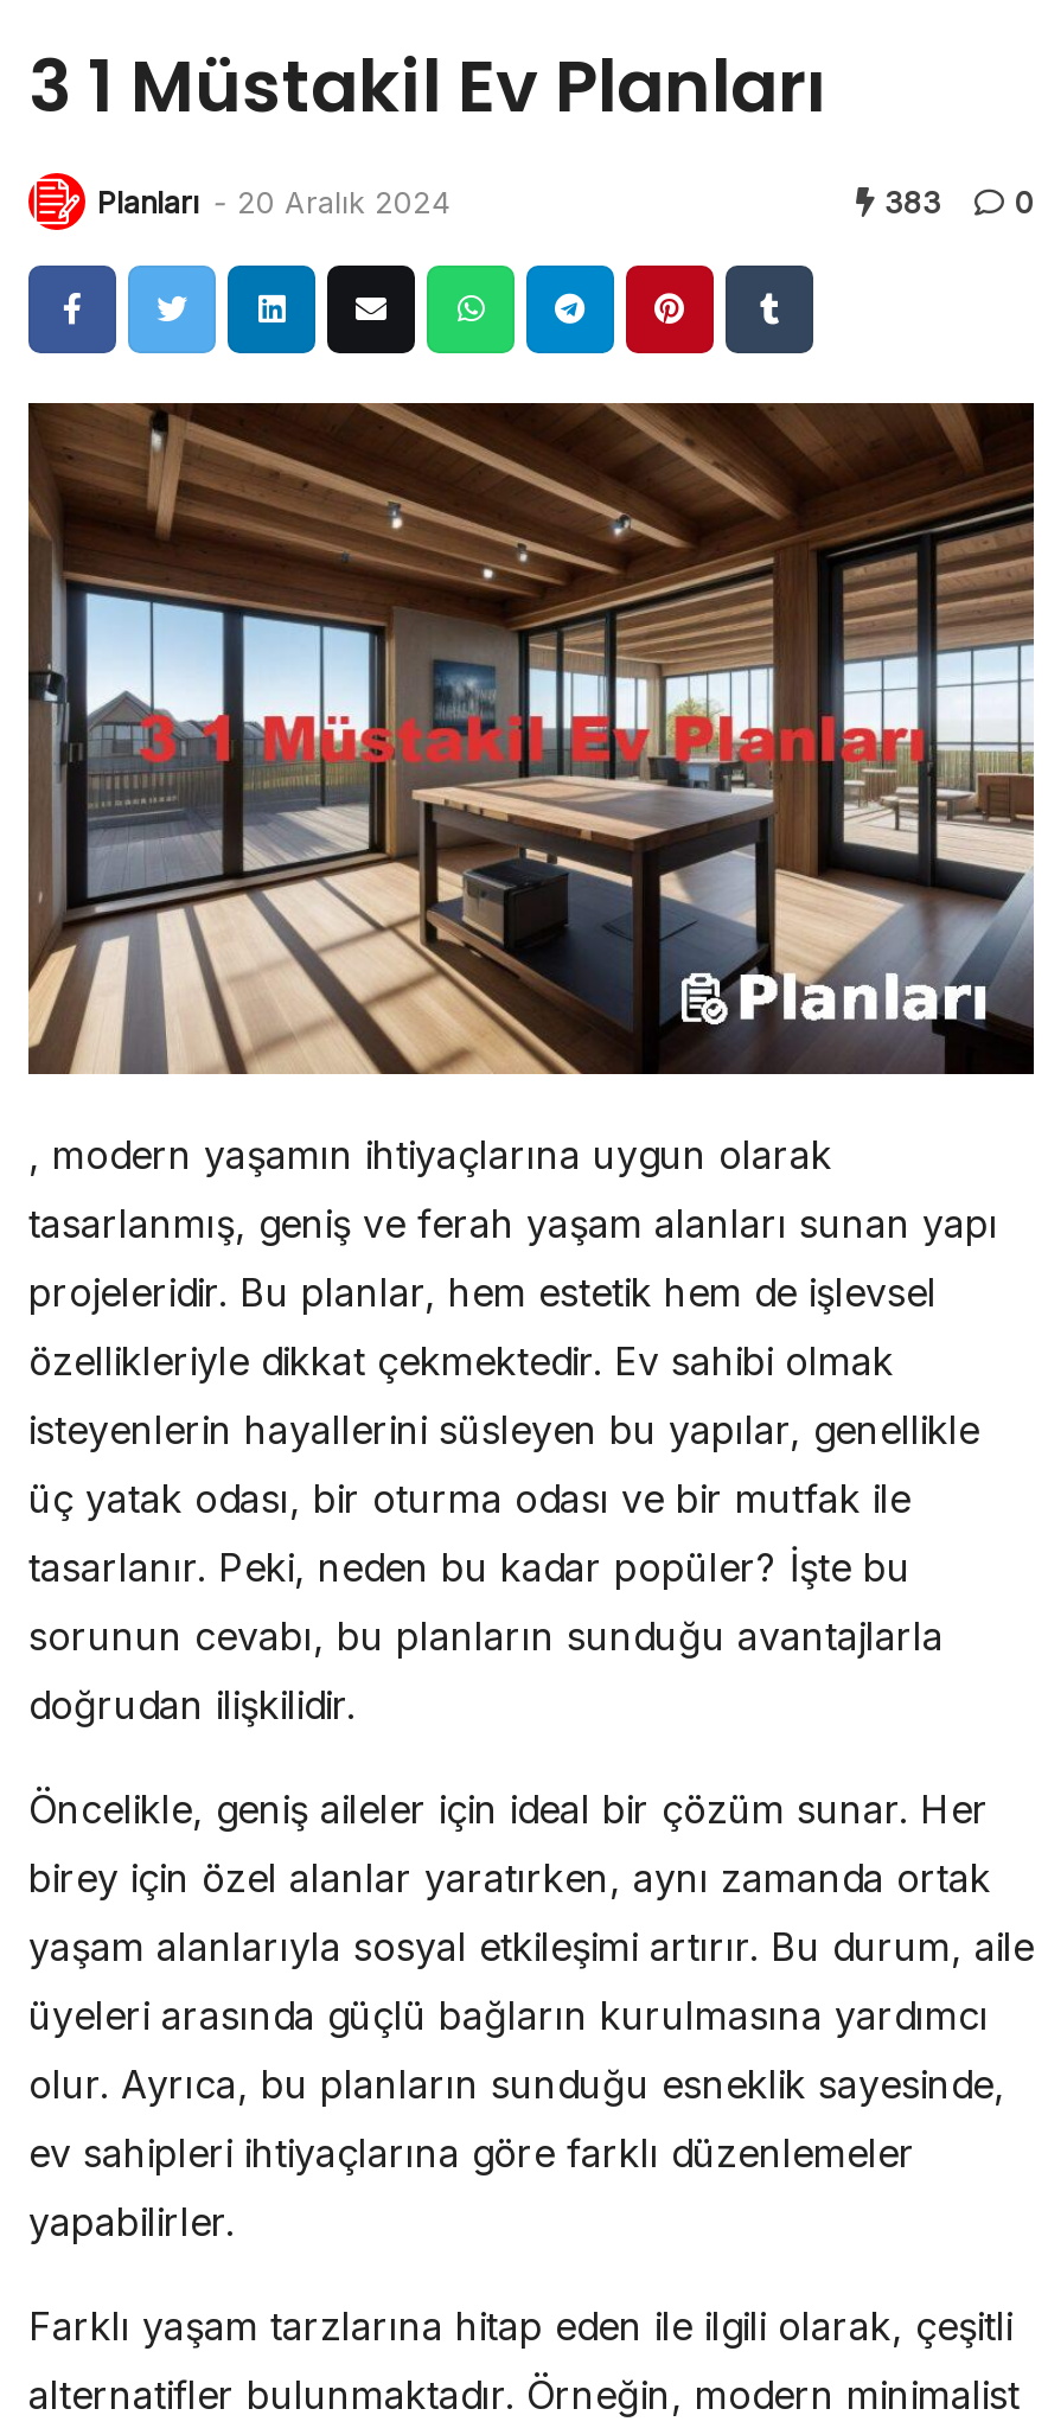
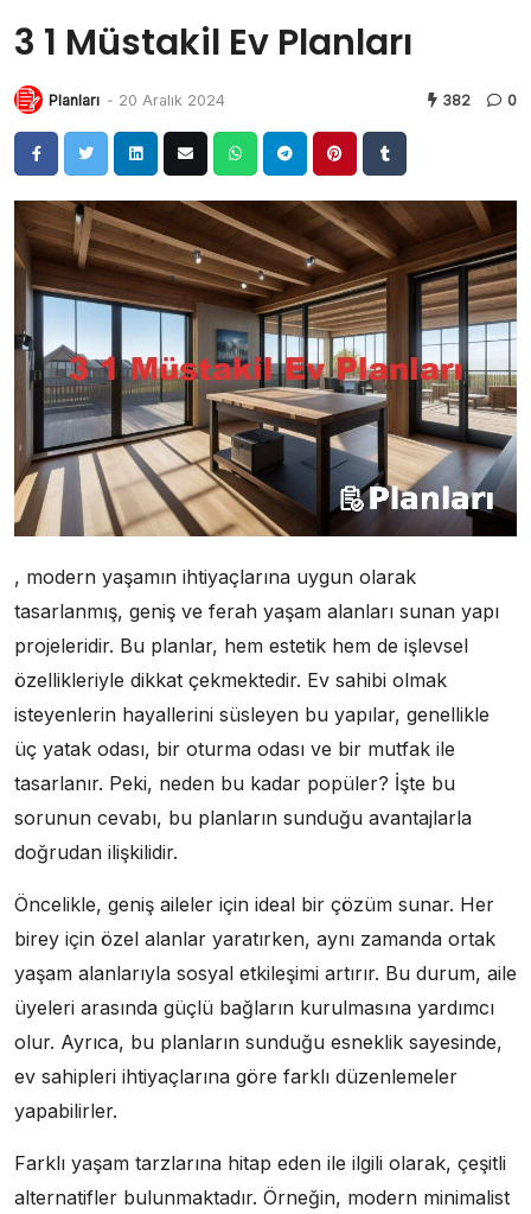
[875,184,1034,219] 383 0 -> [437,91,517,109] 382 0

